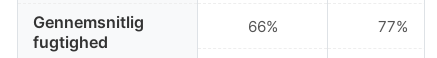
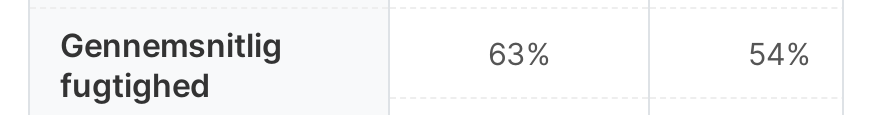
[247,16,277,35] 66% -> [488,34,550,72] 63%
[377,16,407,35] 77% -> [748,34,810,72] 54%

